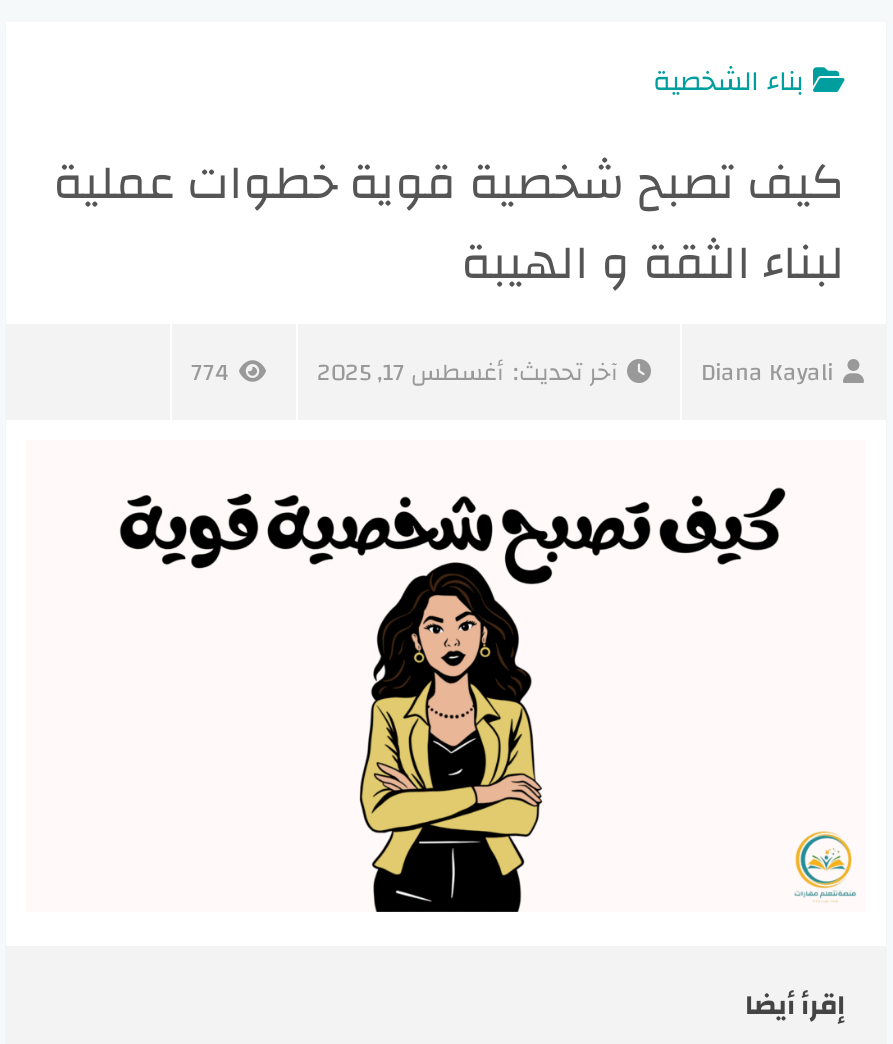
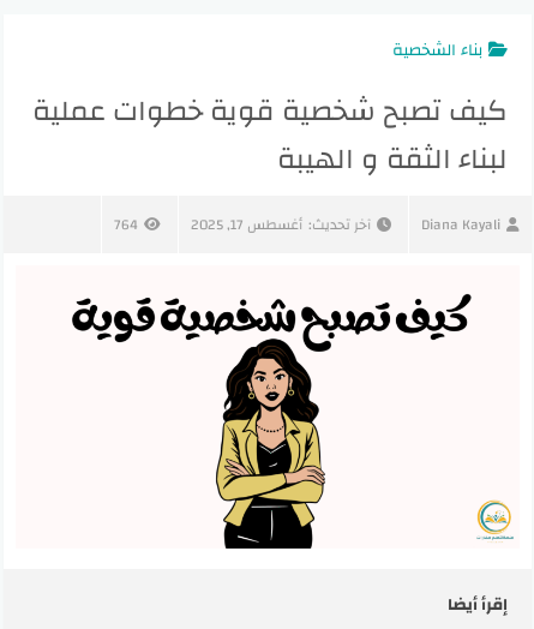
[191,350,229,394] 774 -> [113,211,137,238] 764

